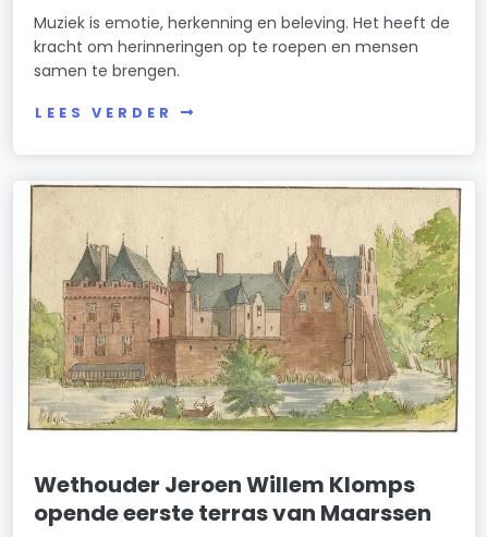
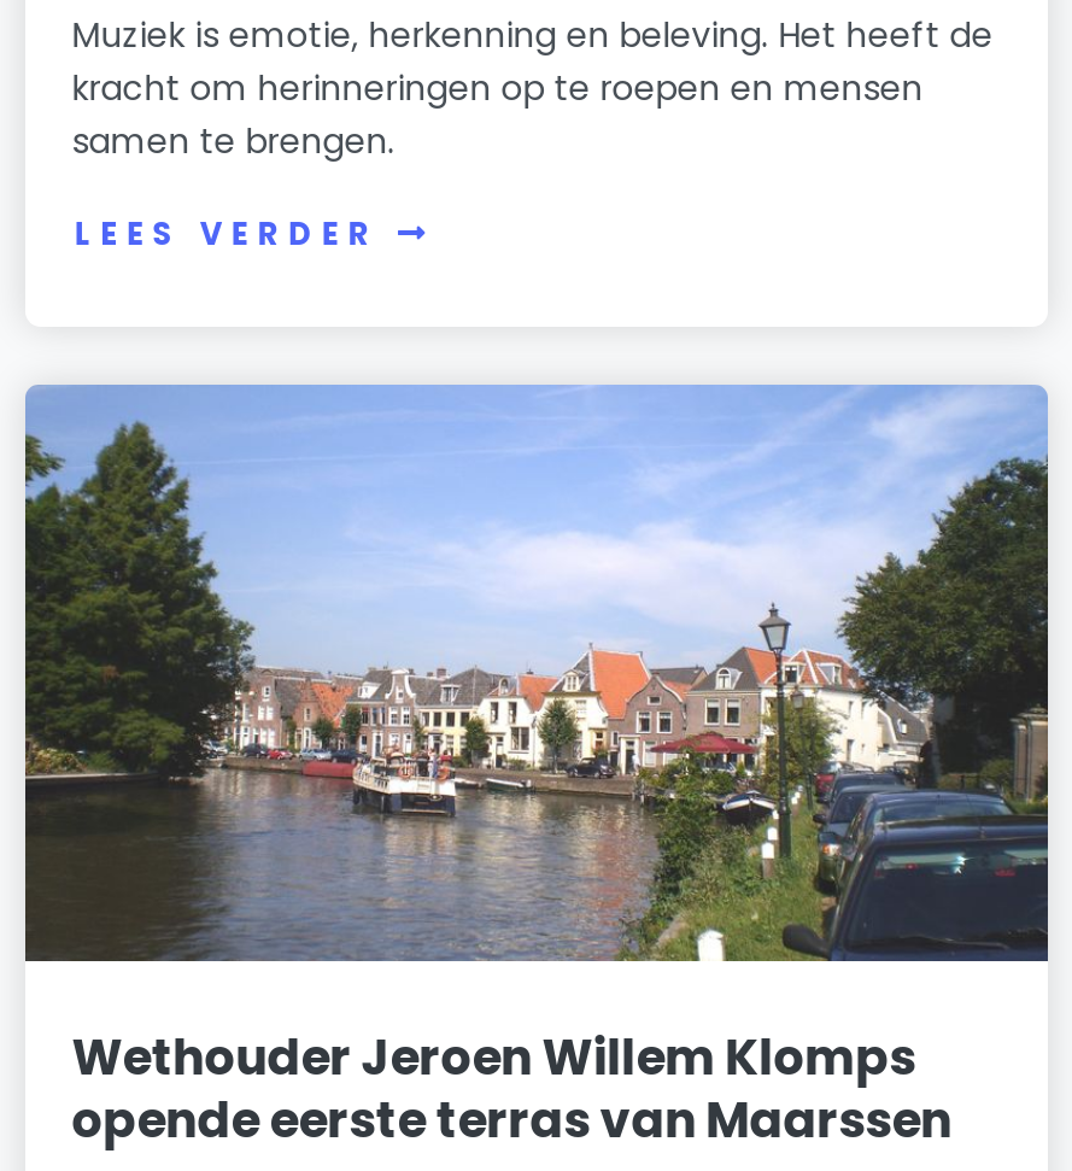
[13,181,475,441] [image] -> [23,382,1050,964] [image]

